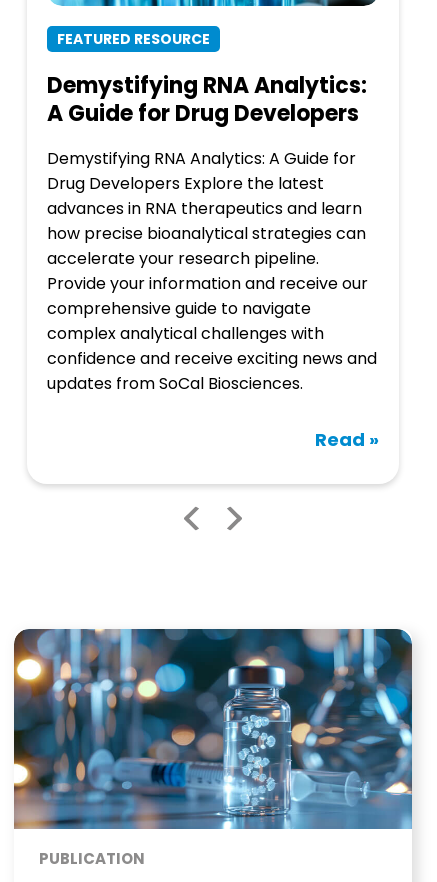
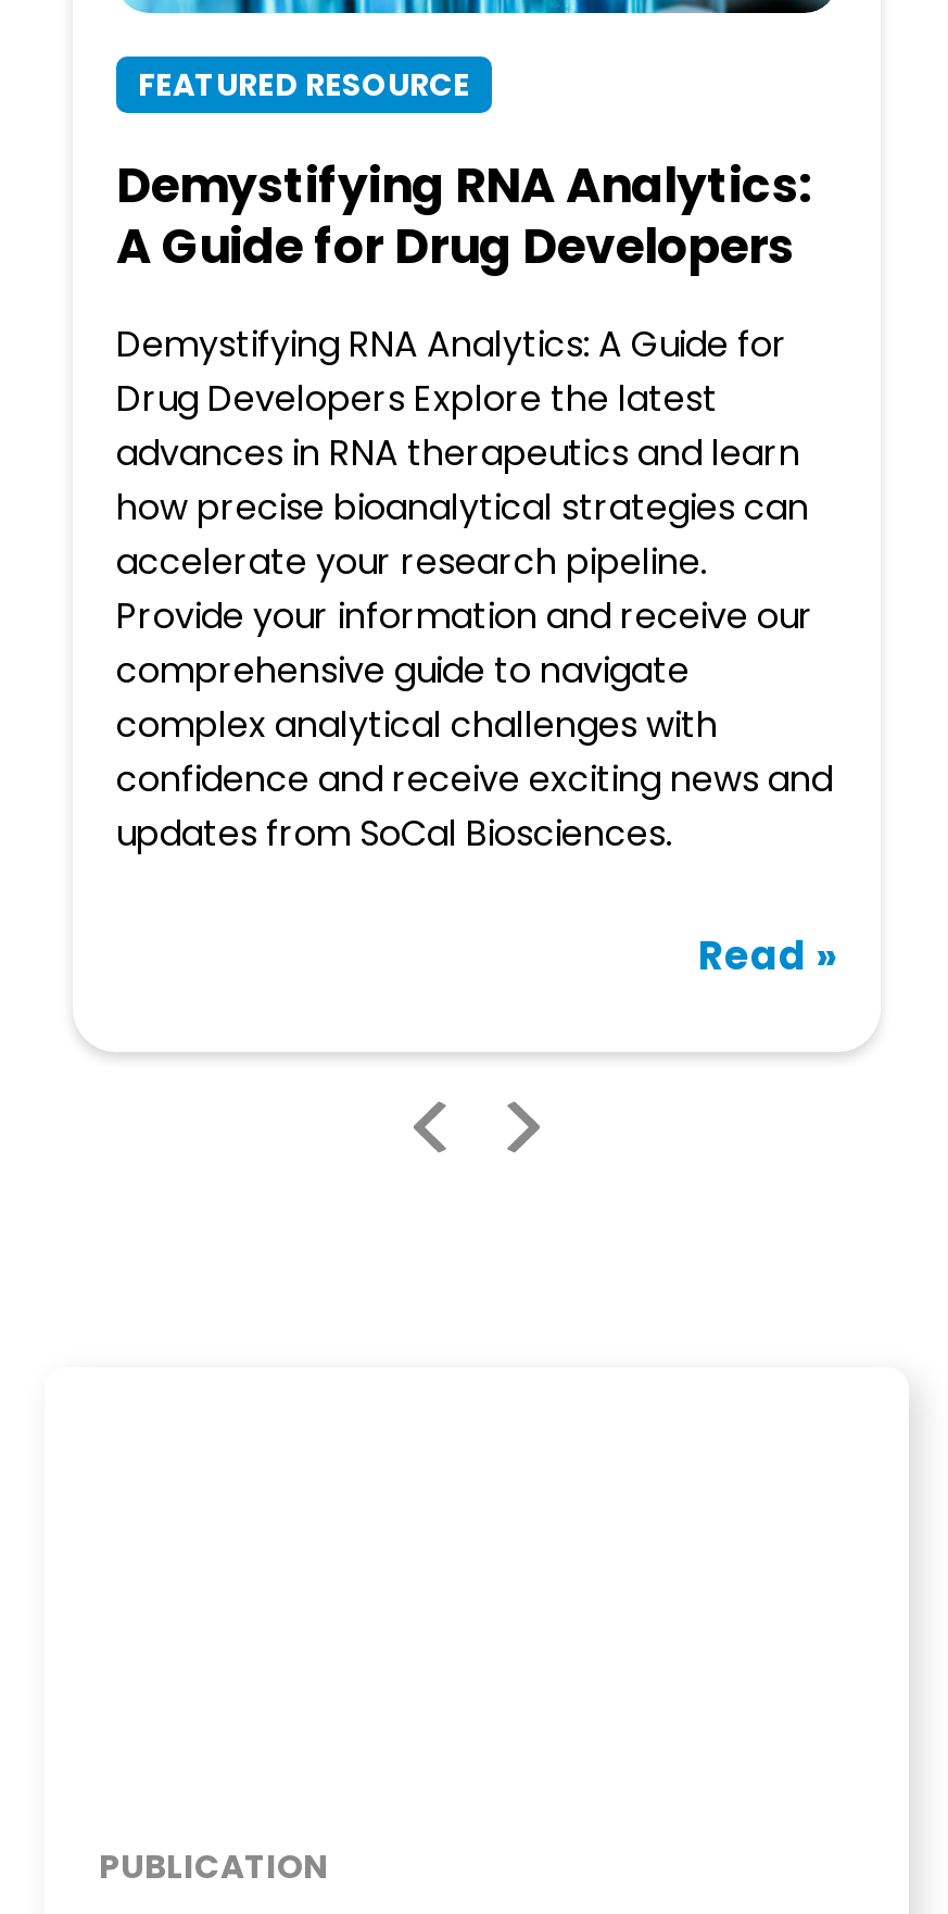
[13,628,413,830] [image] -> none

